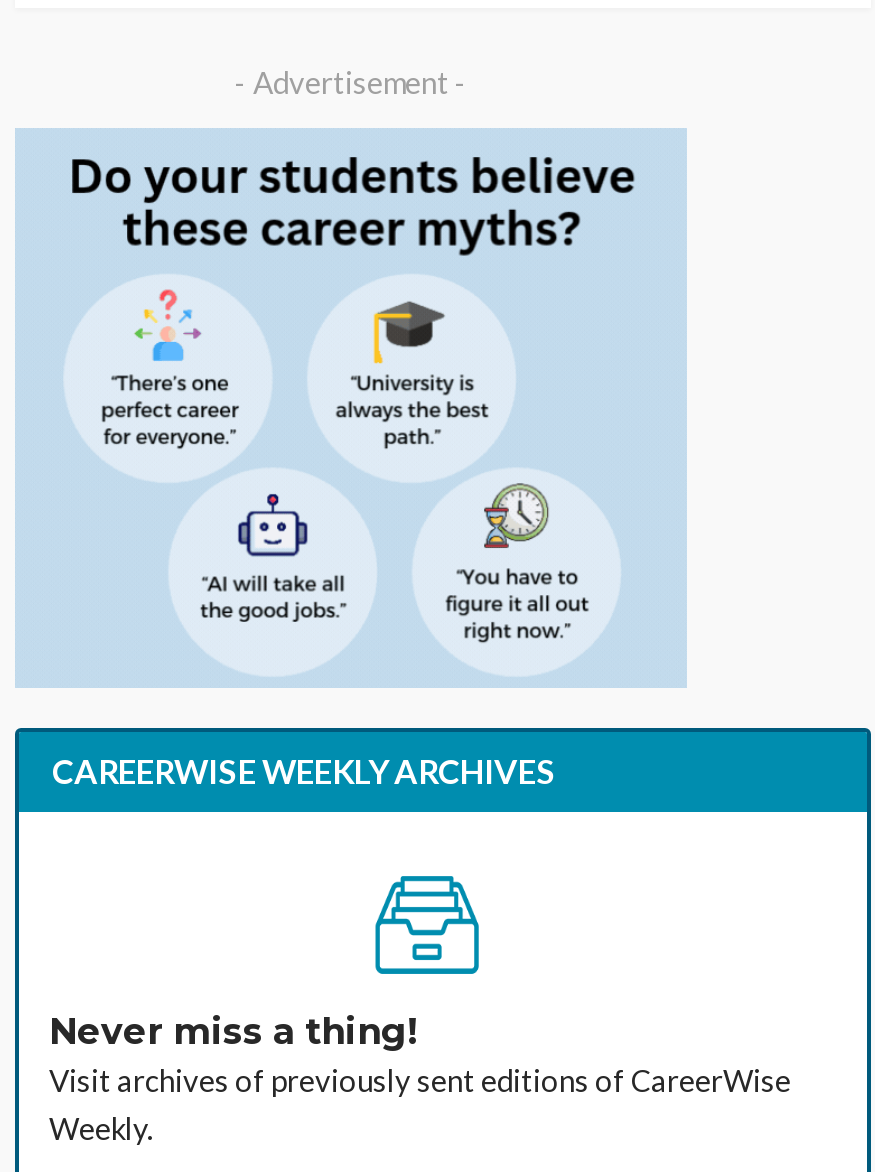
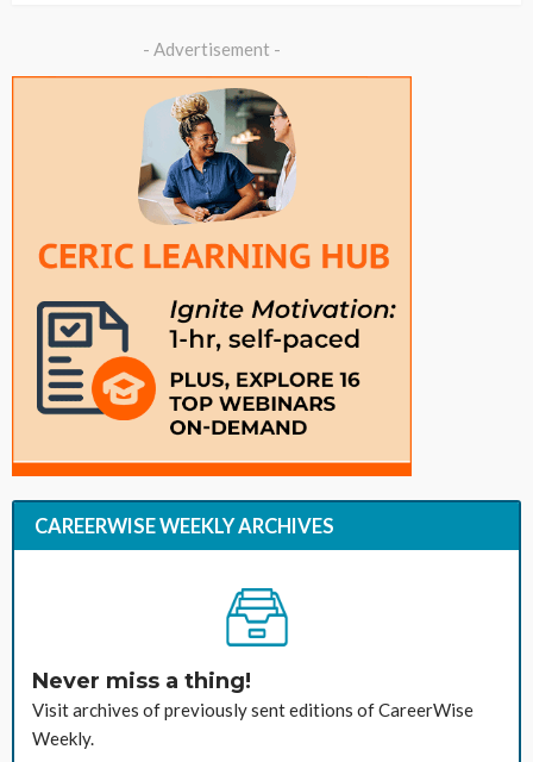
[15,128,687,688] [image] -> [11,75,413,477] [image]

